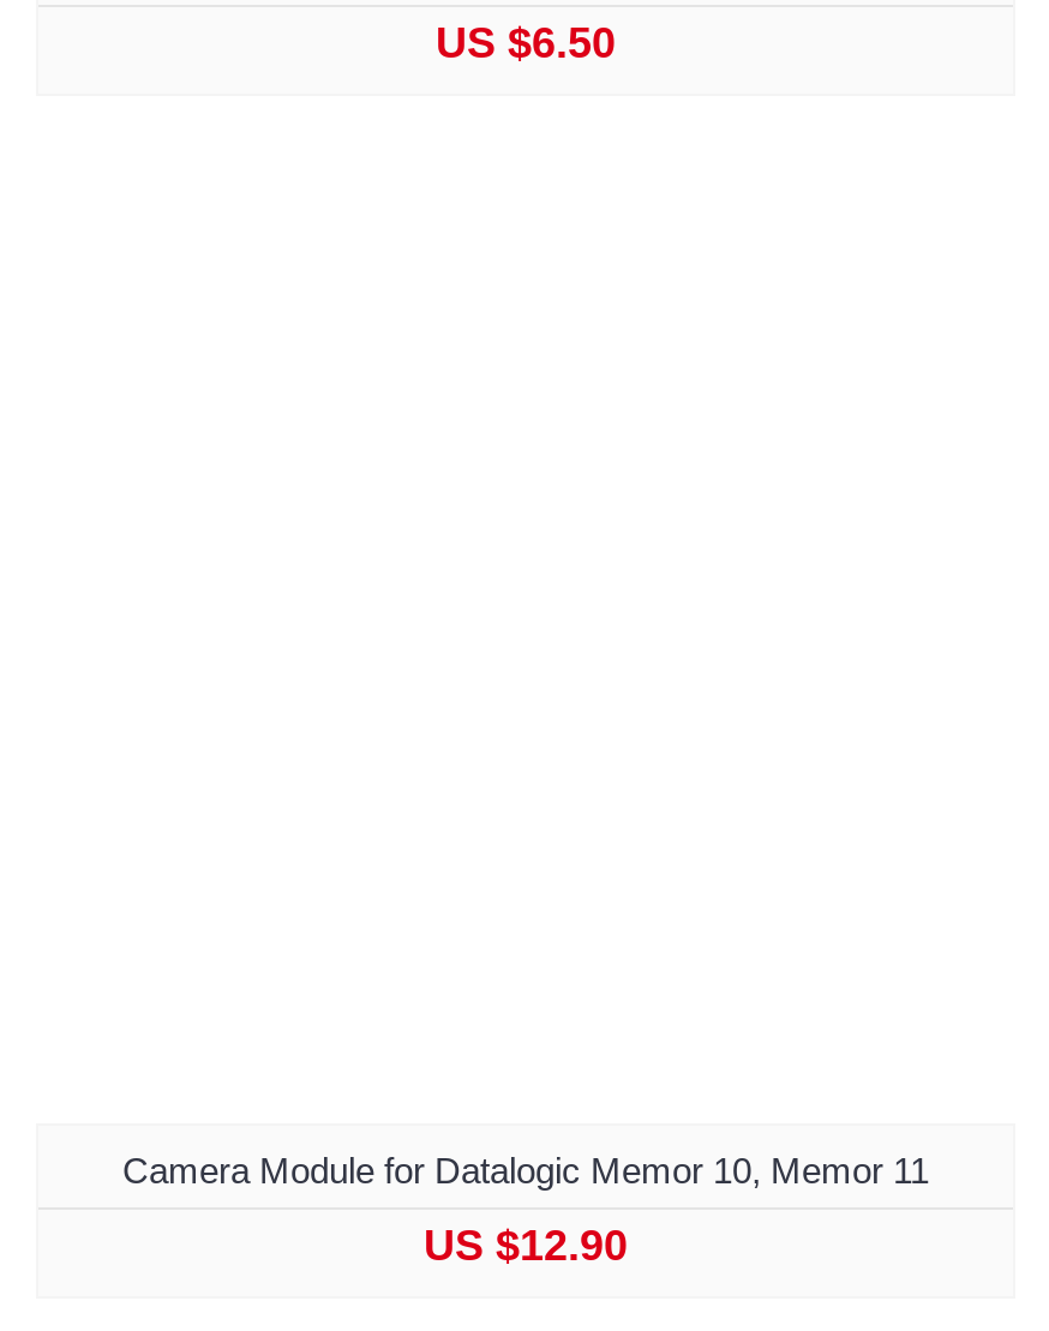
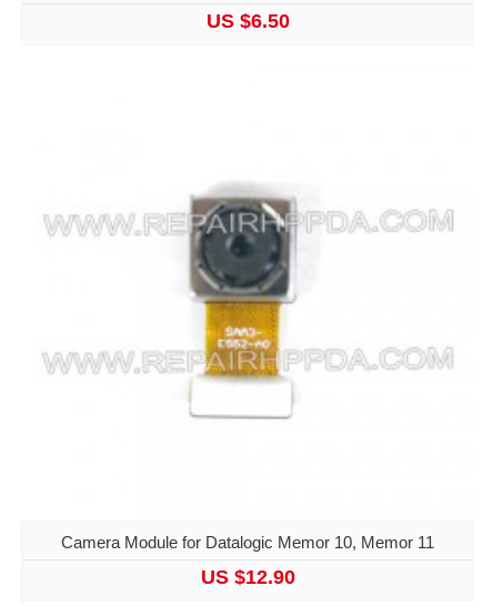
none -> [42,183,454,420] [image]

